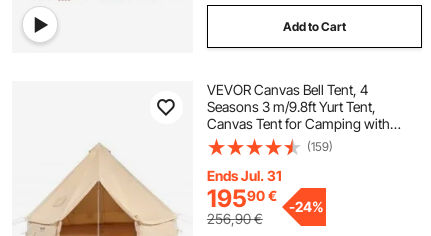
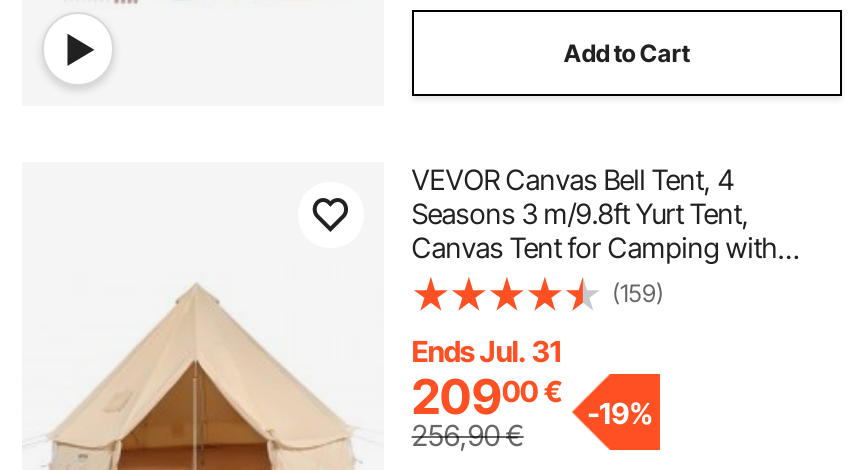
[207,184,277,213] 19590 € -> [412,368,562,426] 20900 €
[289,198,324,215] -24% -> [587,395,653,429] -19%

